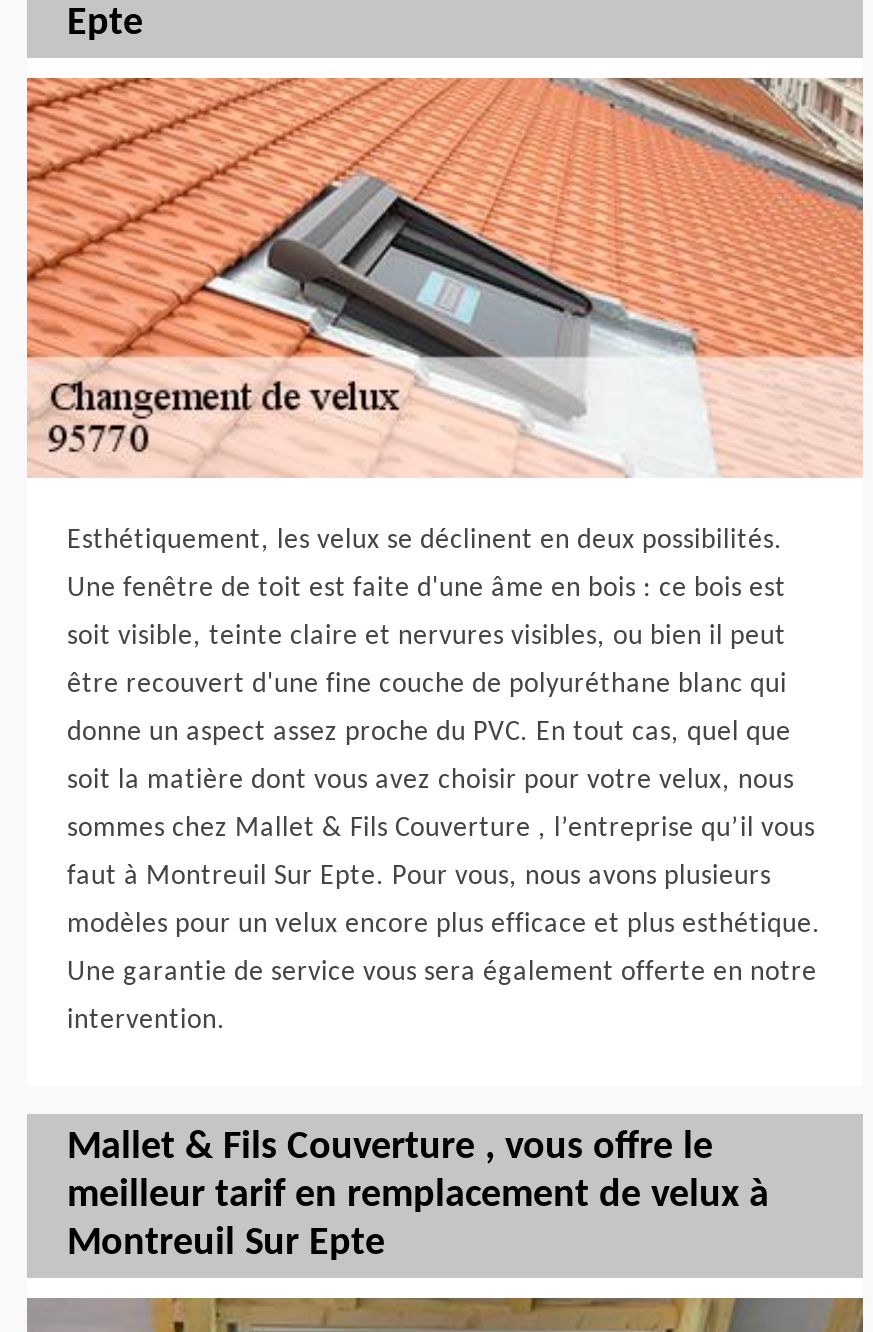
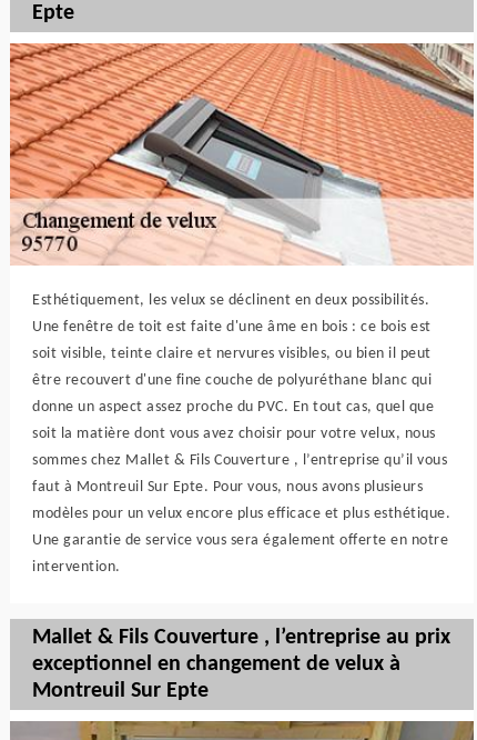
[67,1128,769,1216] Mallet & Fils Couverture , vous offre le | meilleur tarif en remplacement de velux à -> [32,627,450,676] Mallet & Fils Couverture , l’entreprise au prix | exceptionnel en changement de velux à

